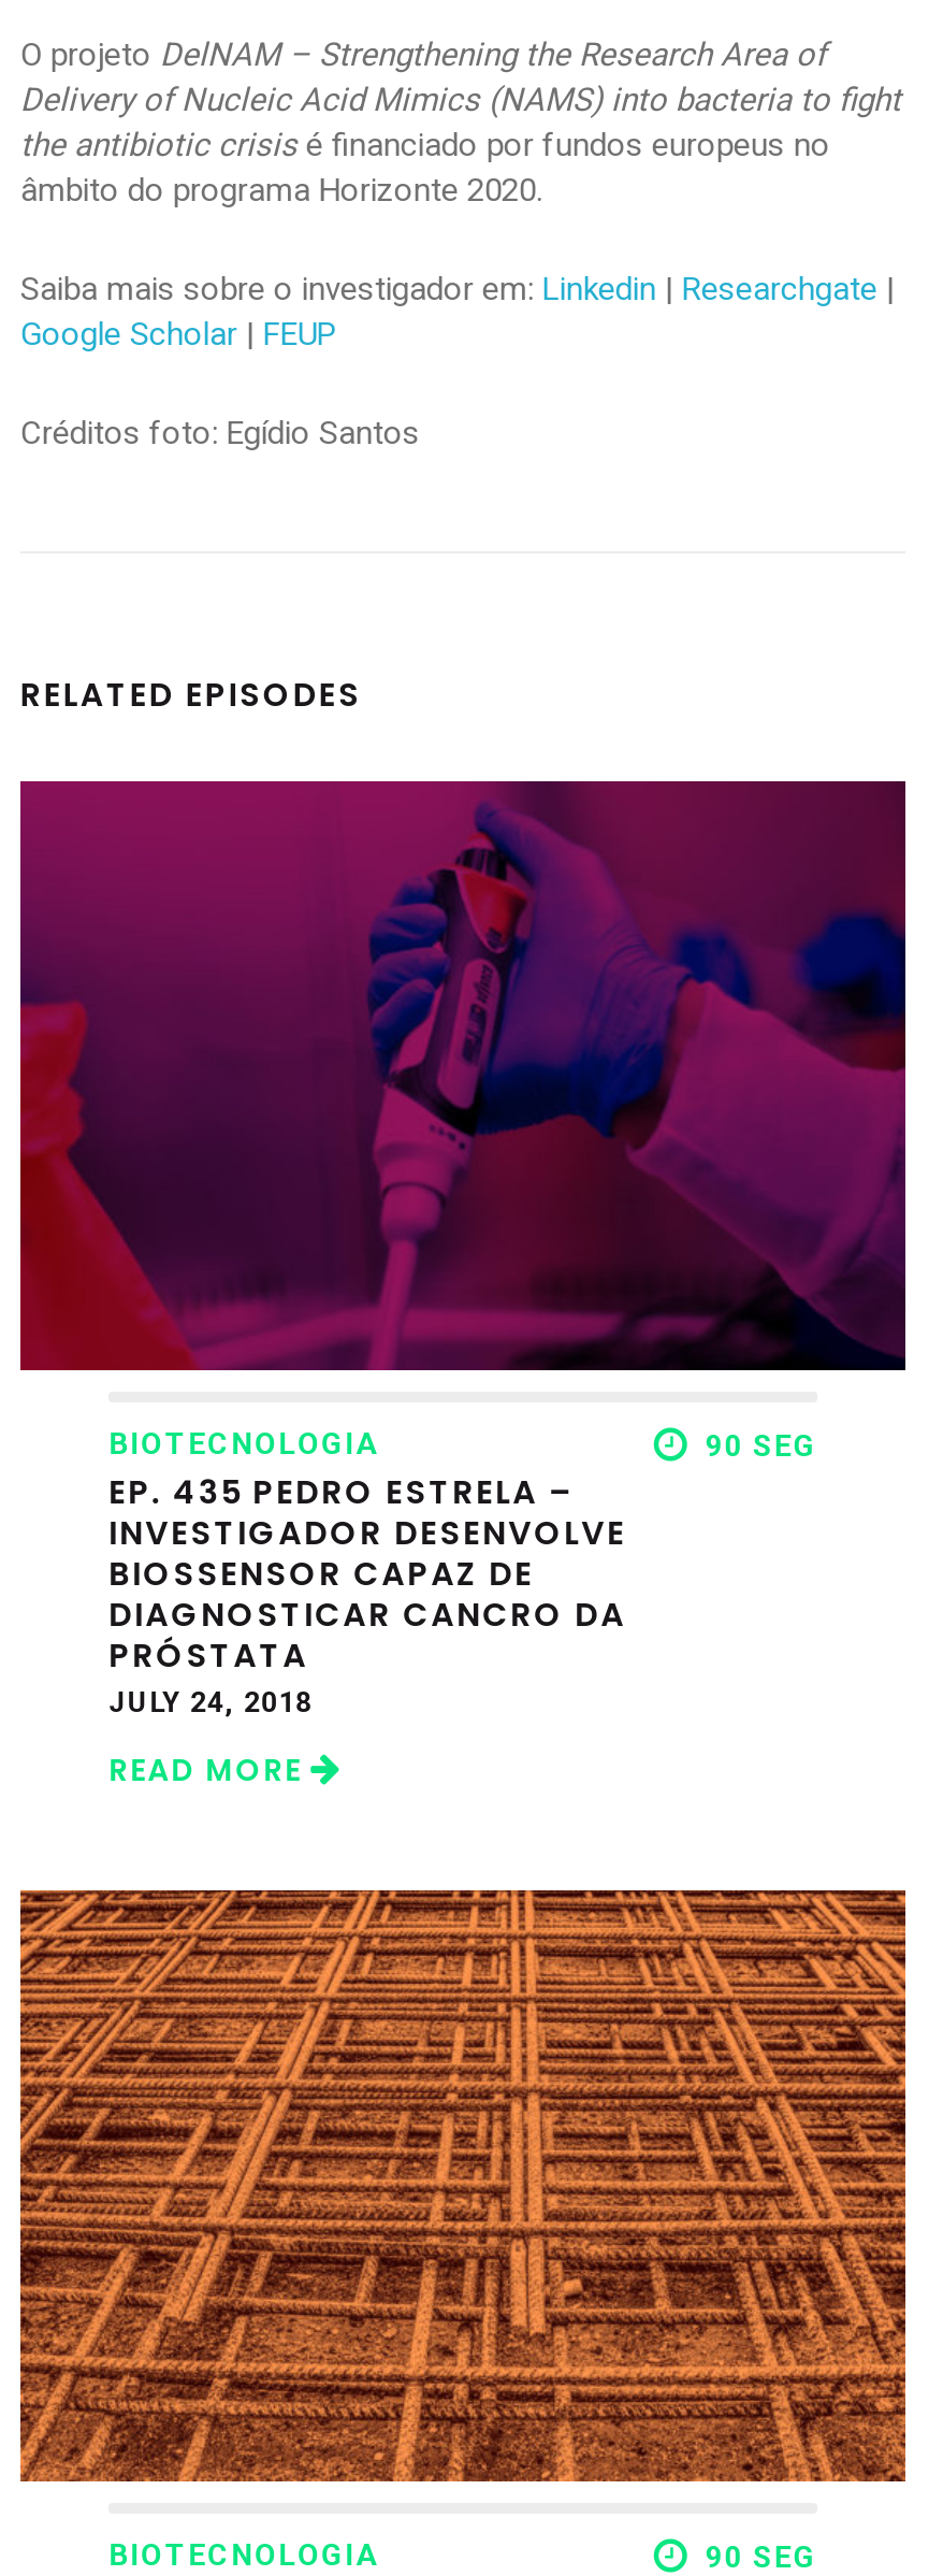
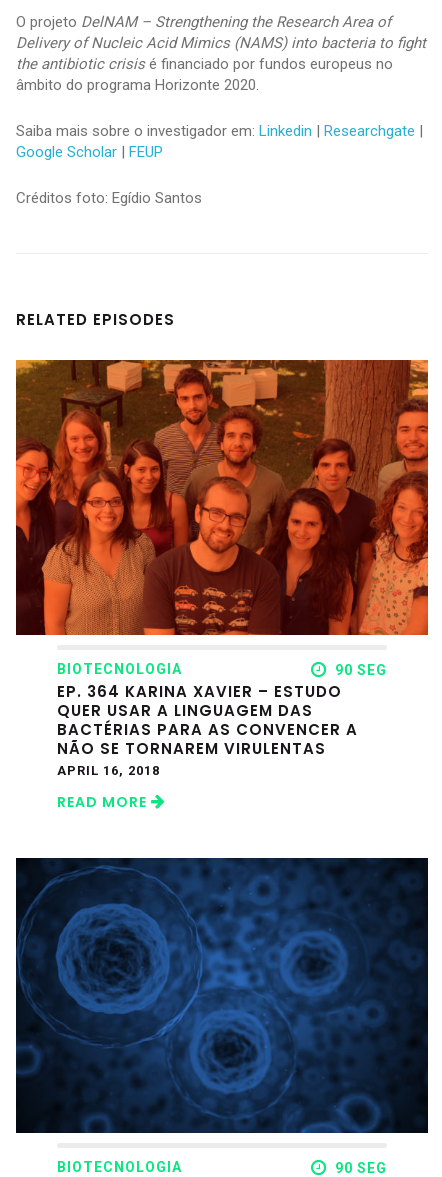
[18,779,908,1372] [image] -> [15,359,429,636] [image]
[109,1470,626,1719] EP. 435 PEDRO ESTRELA – | INVESTIGADOR DESENVOLVE | BIOSSENSOR CAPAZ DE | DIAGNOSTICAR CANCRO DA | PRÓSTATA | JULY 24, 2018 -> [57,681,358,778] EP. 364 KARINA XAVIER – ESTUDO | QUER USAR A LINGUAGEM DAS | BACTÉRIAS PARA AS CONVENCER A | NÃO SE TORNAREM VIRULENTAS | APRIL 16, 2018
[18,1888,908,2484] [image] -> [15,857,429,1134] [image]

